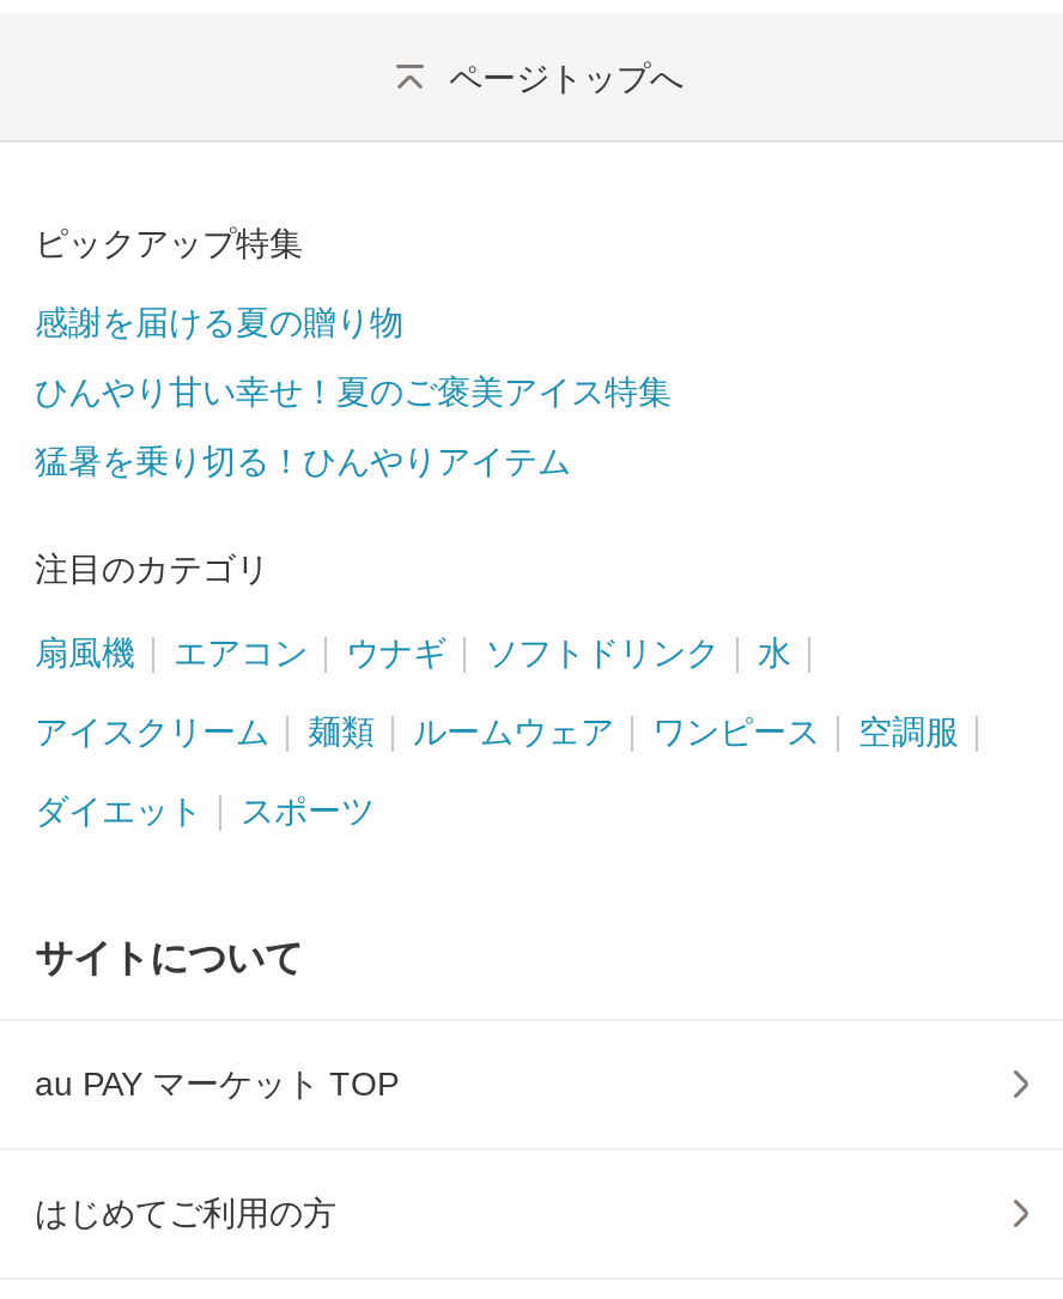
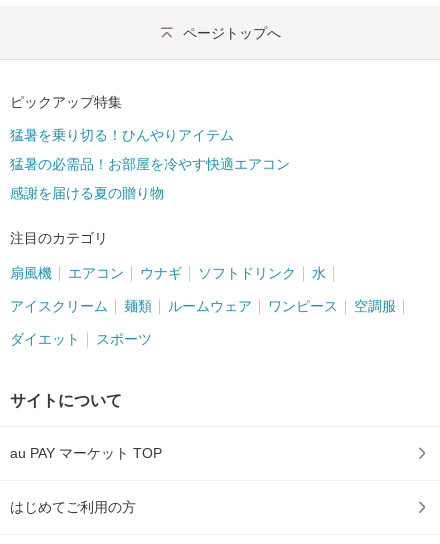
moved [35,304,403,342] -> [10,185,164,201]: 感謝を届ける夏の贈り物
[35,373,672,411] ひんやり甘い幸せ！夏のご褒美アイス特集 -> none
moved [35,442,571,481] -> [10,127,234,143]: 猛暑を乗り切る！ひんやりアイテム
none -> [10,156,290,172] 猛暑の必需品！お部屋を冷やす快適エアコン

